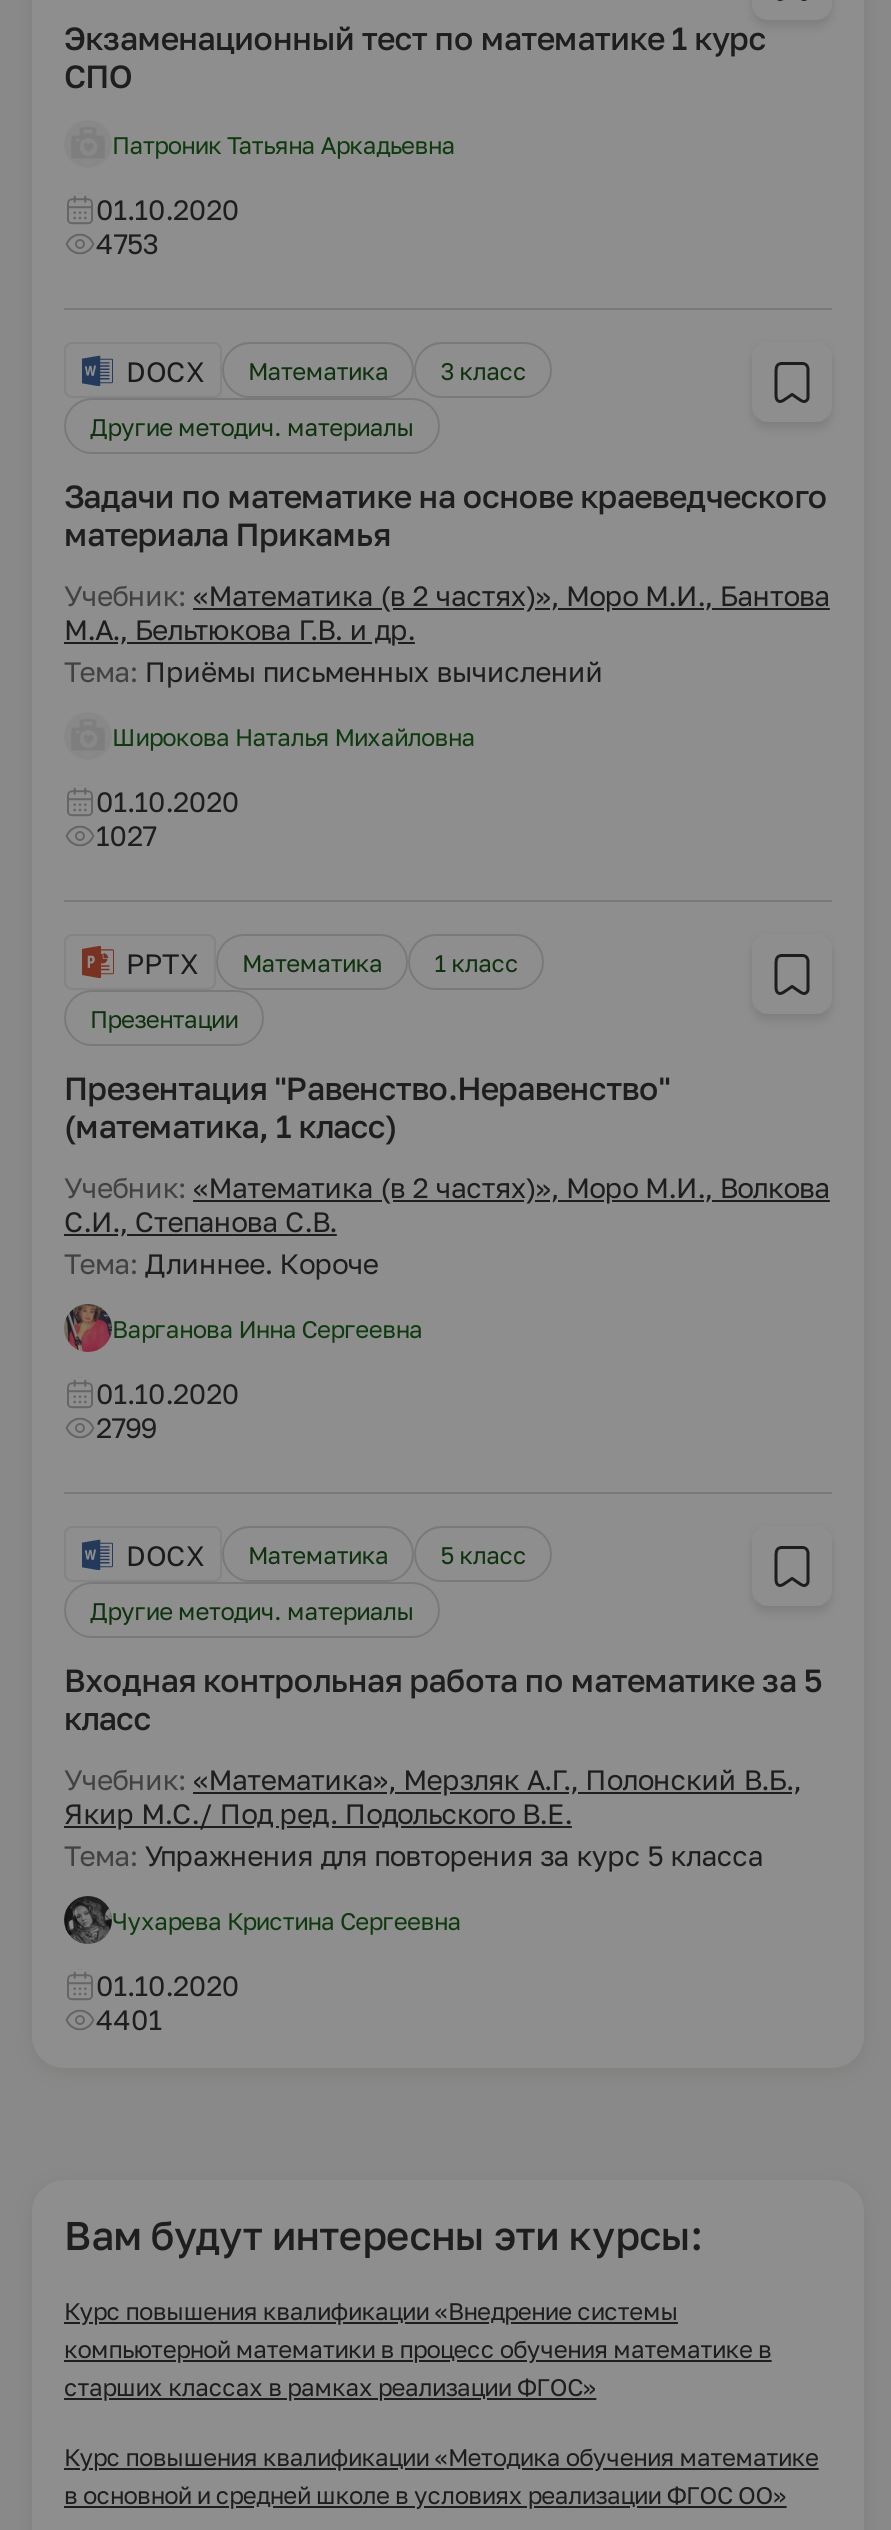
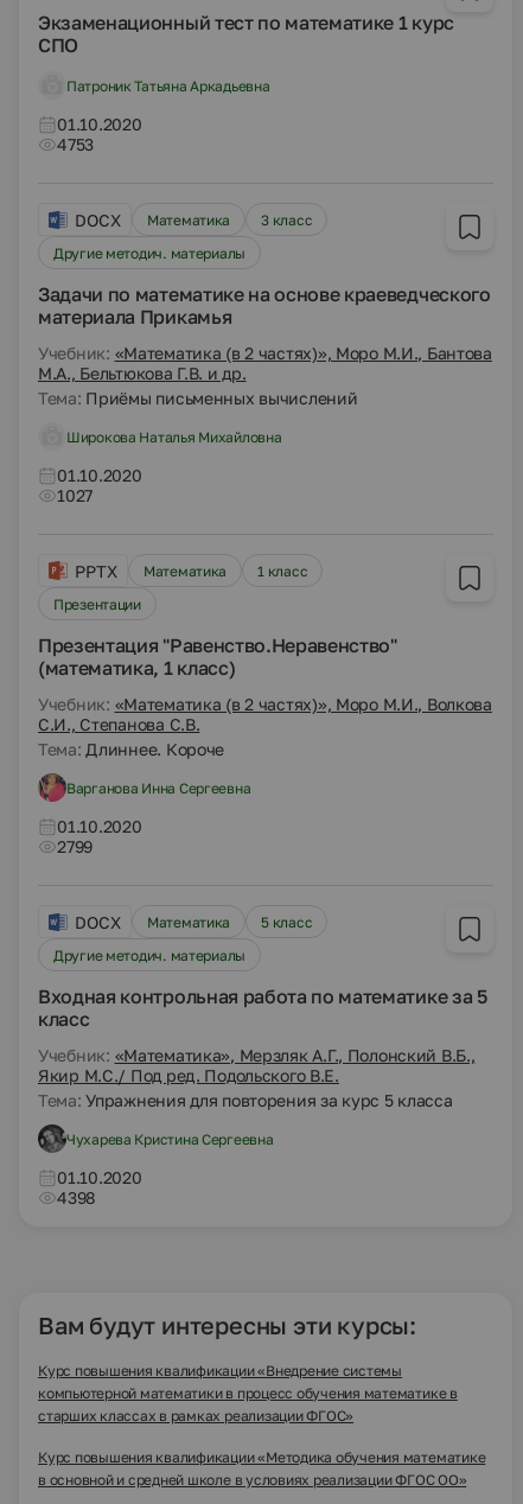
[96,2002,162,2036] 4401 -> [57,1187,96,1207] 4398

